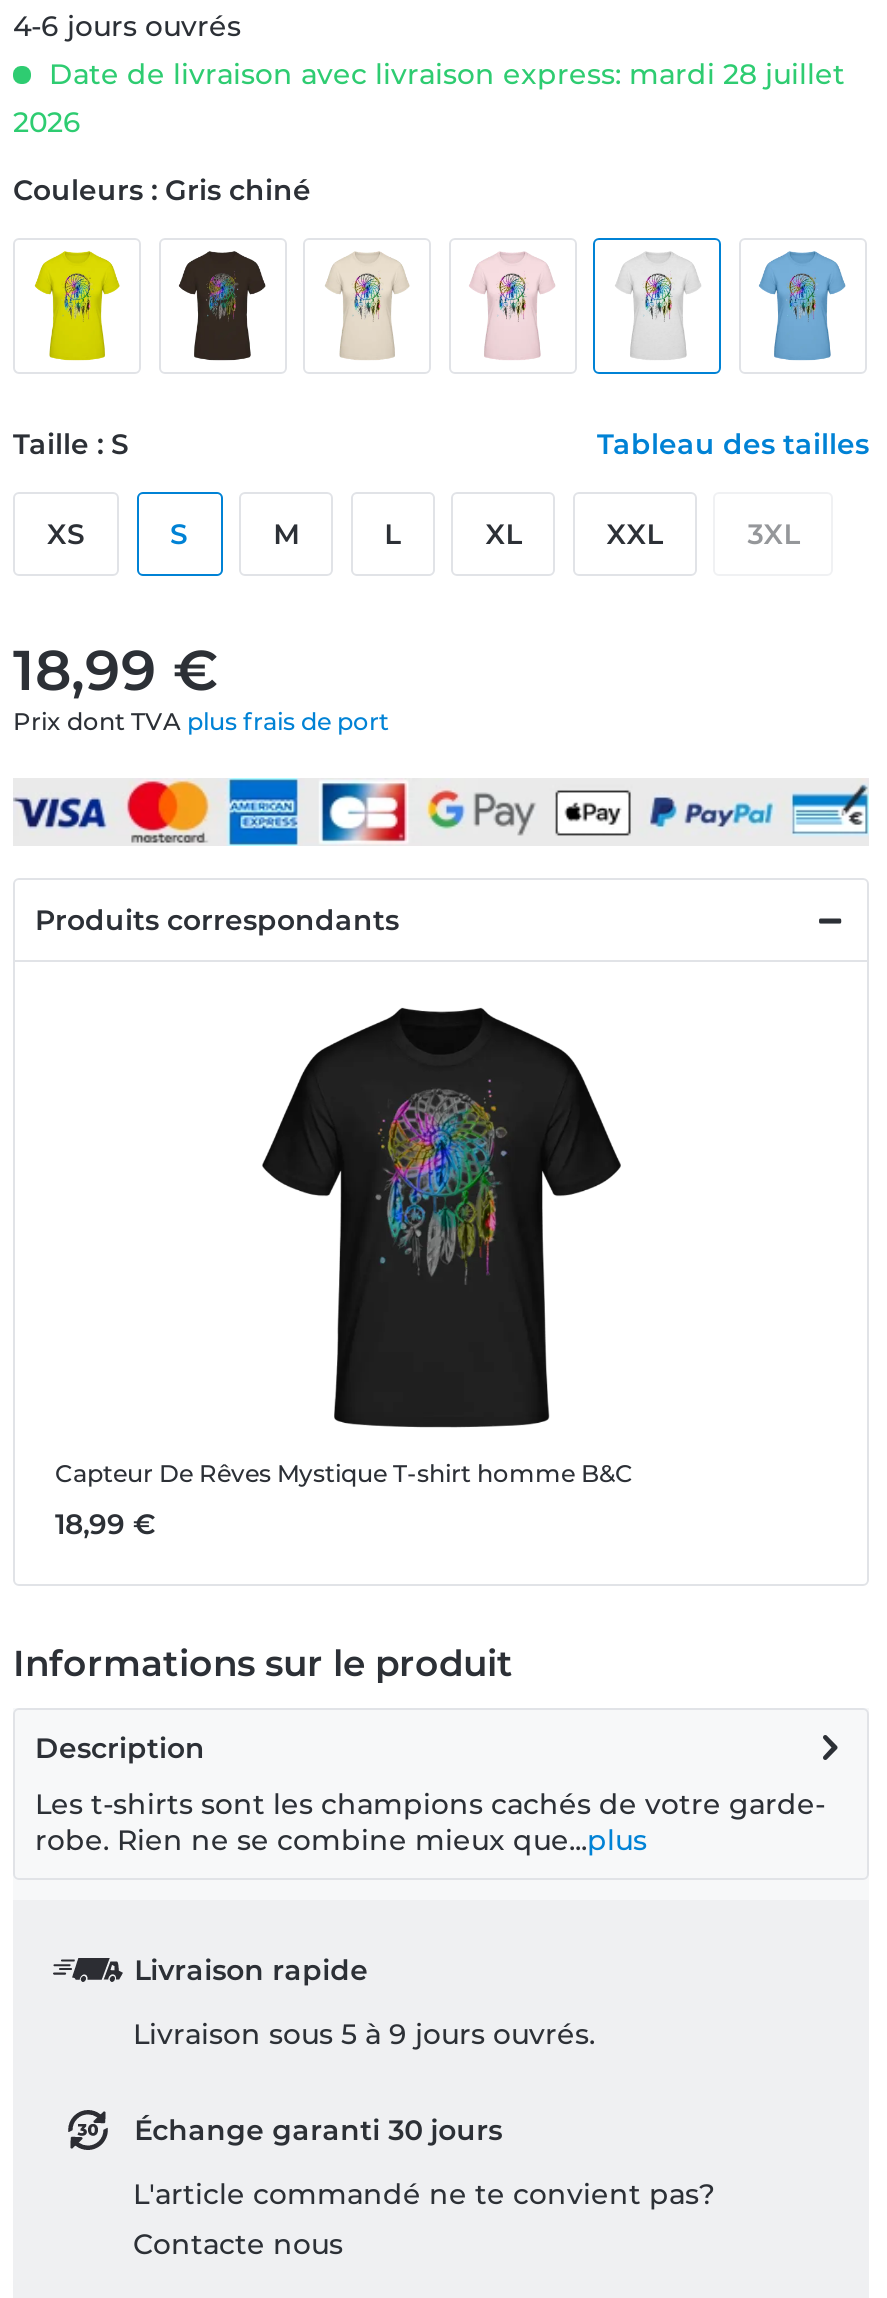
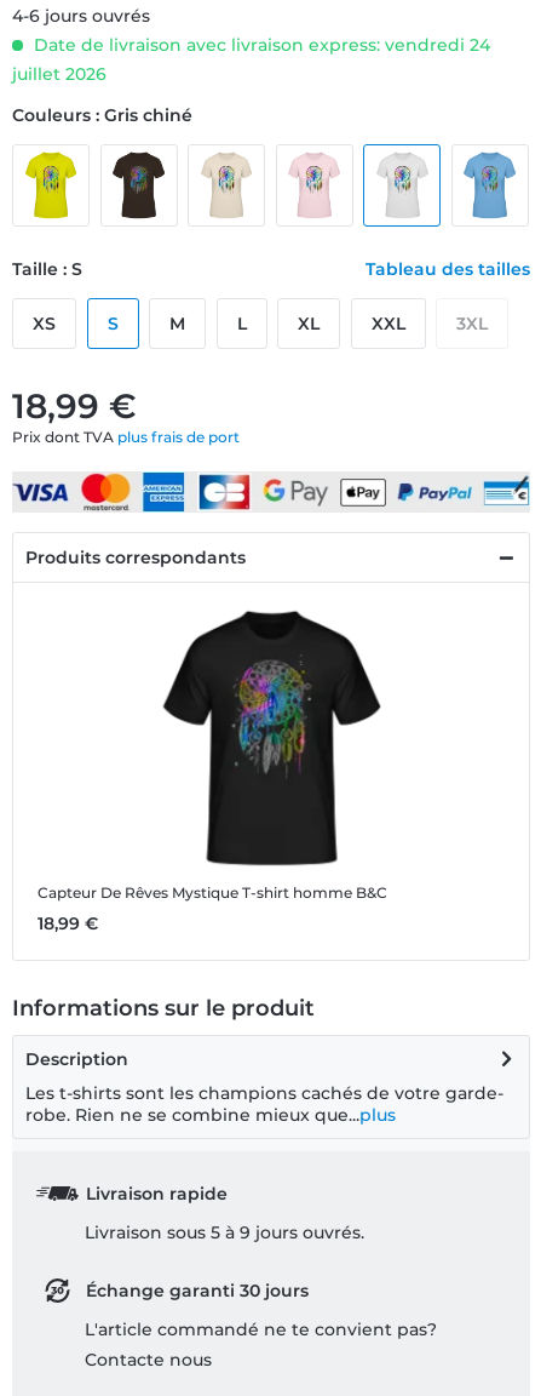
[13,55,845,139] Date de livraison avec livraison express: mardi 28 juillet | 2026 -> [12,33,490,84] Date de livraison avec livraison express: vendredi 24 | juillet 2026

